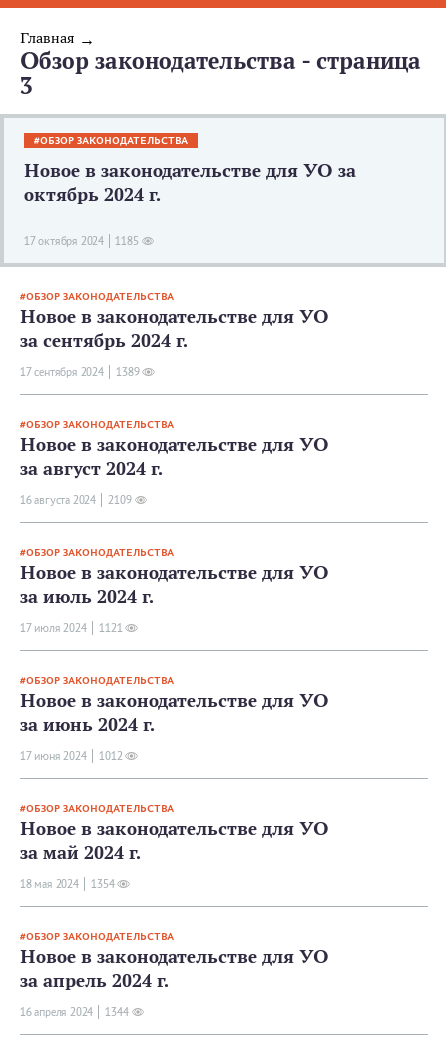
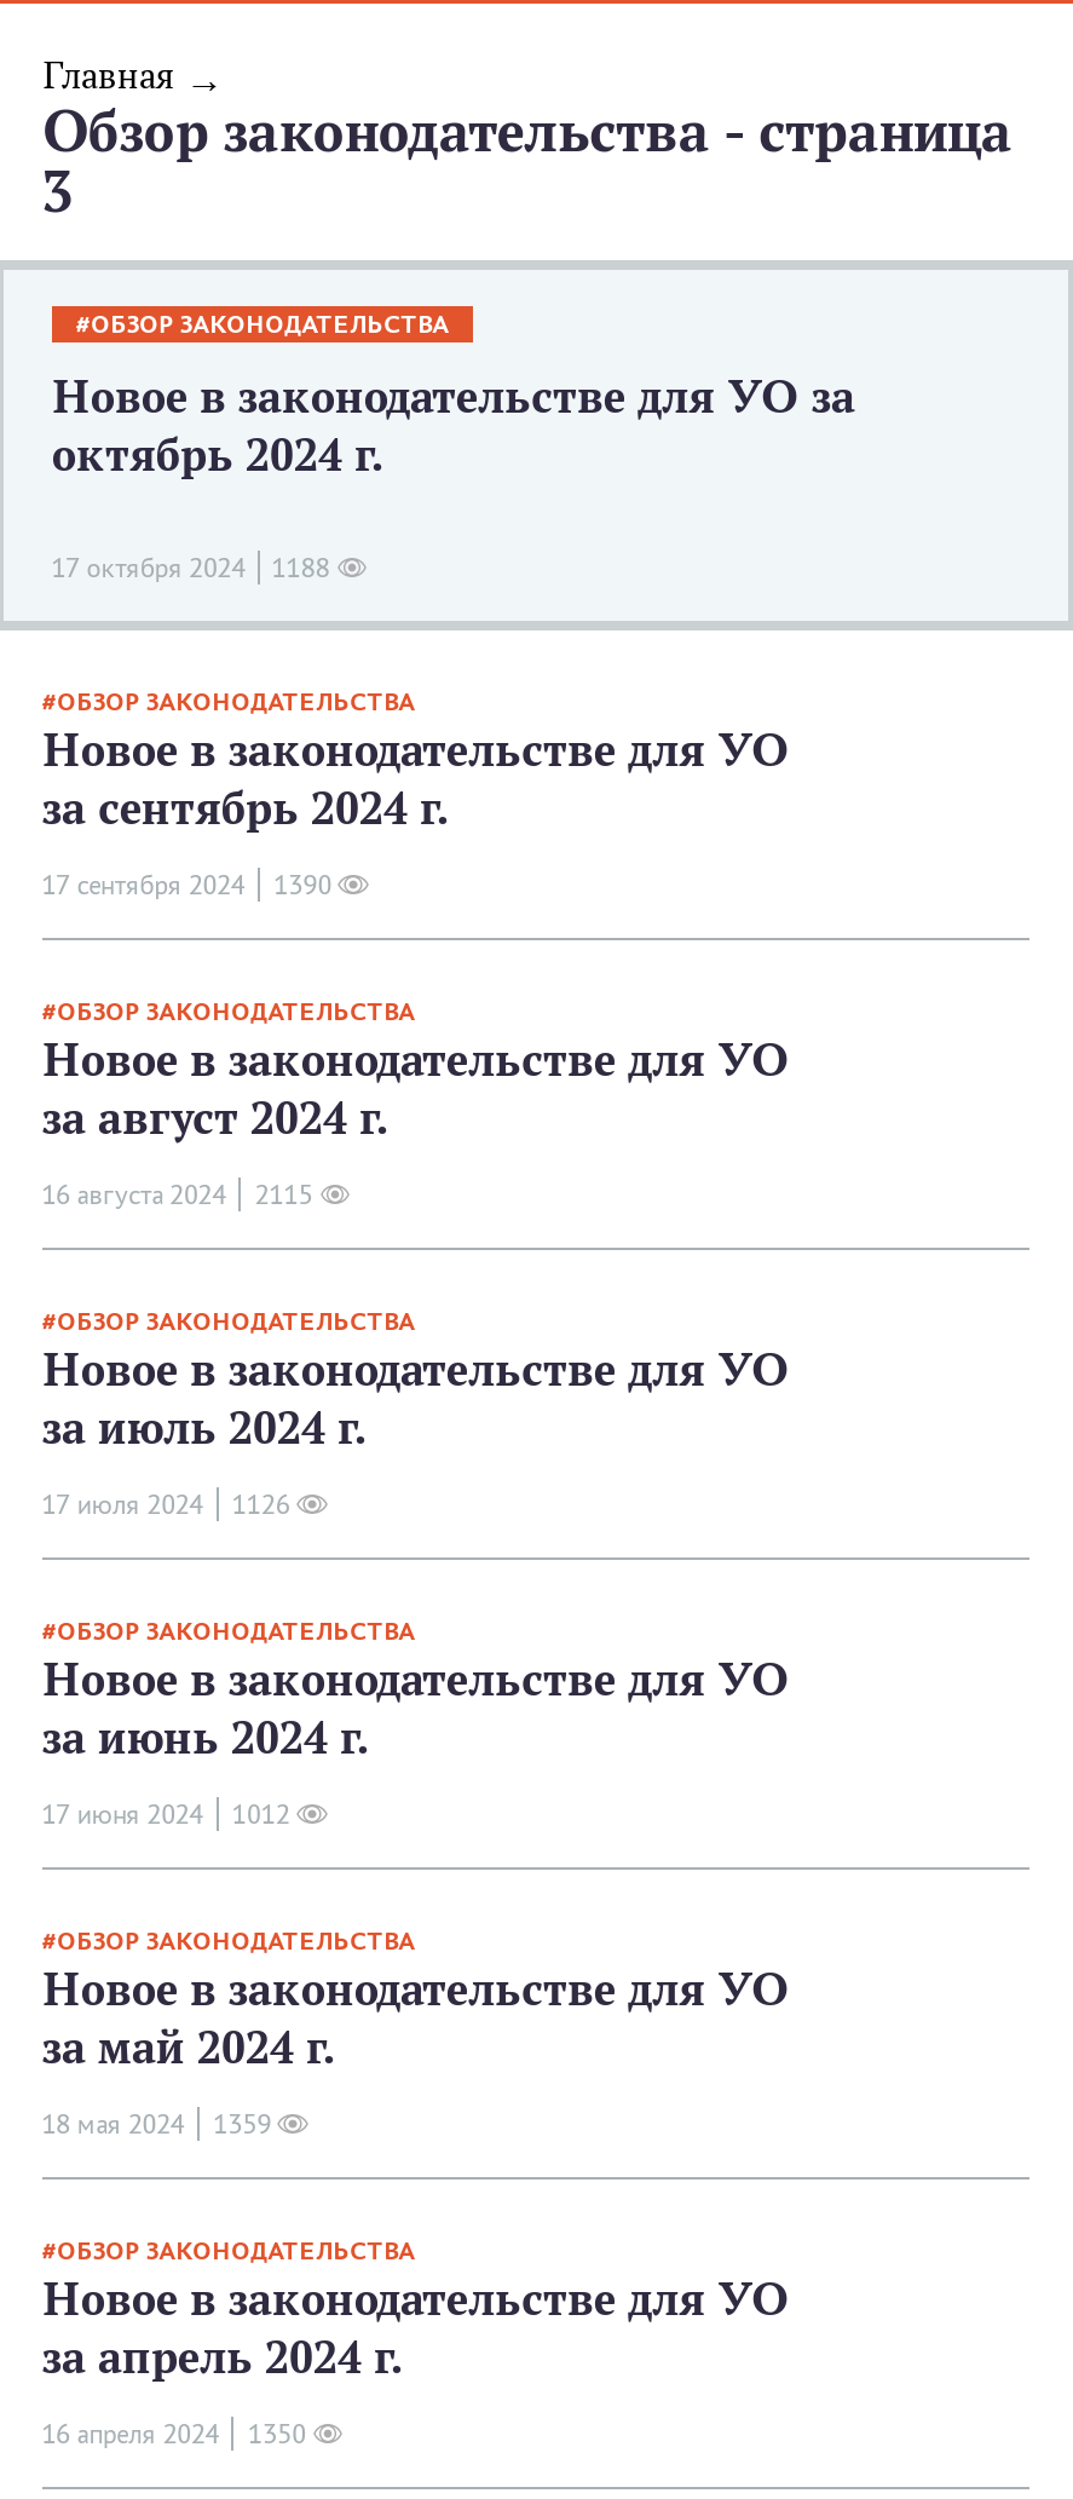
[24,235,139,247] 17 октября 2024 1185 -> [52,553,330,582] 17 октября 2024 1188
[20,366,140,378] 17 сентября 2024 1389 -> [42,870,332,899] 17 сентября 2024 1390
[20,494,132,506] 16 августа 2024 2109 -> [42,1180,313,1209] 16 августа 2024 2115
[20,622,123,634] 17 июля 2024 1121 -> [42,1490,291,1519] 17 июля 2024 1126
[20,878,115,890] 18 мая 2024 1354 -> [42,2109,272,2138] 18 мая 2024 1359
[20,1006,129,1018] 16 апреля 2024 1344 -> [42,2419,307,2448] 16 апреля 2024 1350

